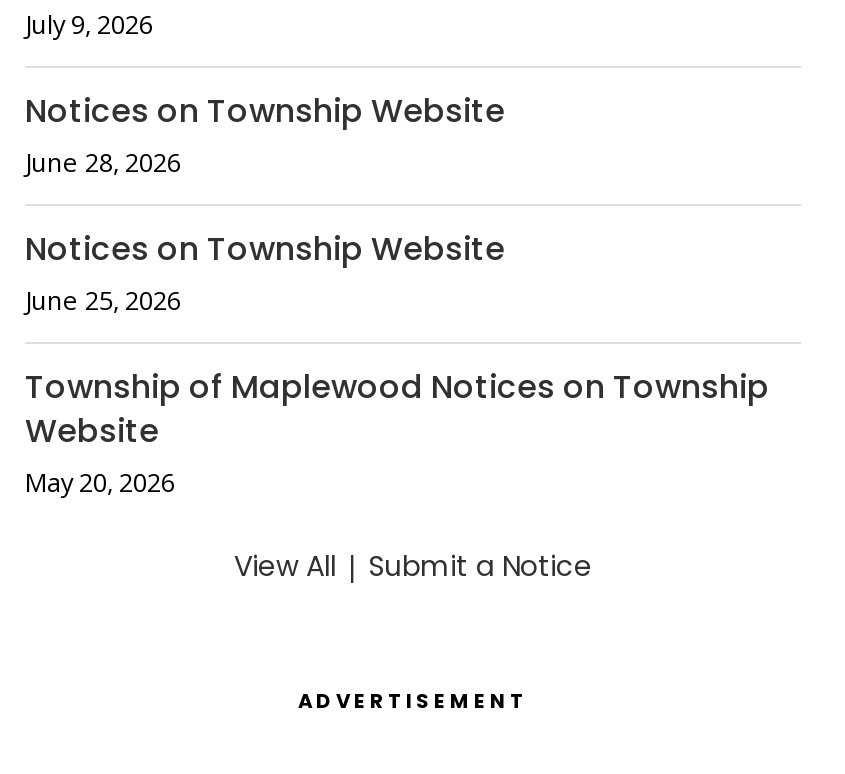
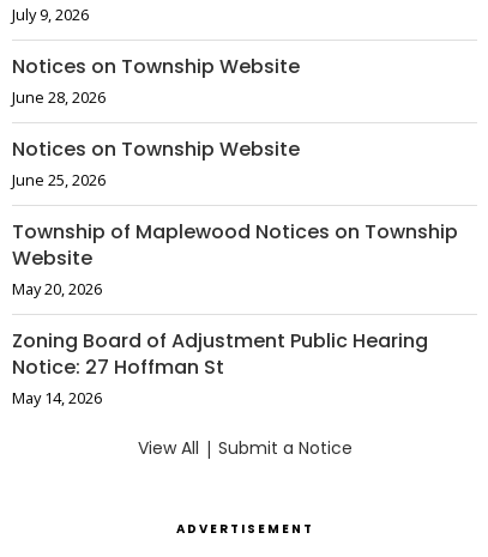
none -> [12,327,428,408] Zoning Board of Adjustment Public Hearing | Notice: 27 Hoffman St | May 14, 2026

